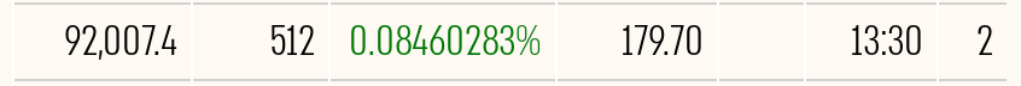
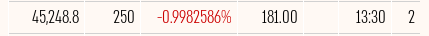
[64,12,178,72] 92,007.4 -> [32,5,79,30] 45,248.8
[269,12,315,72] 512 -> [113,5,135,30] 250
[349,12,542,72] 0.08460283% -> [157,5,232,30] -0.9982586%
[622,12,704,72] 179.70 -> [262,5,298,30] 181.00

